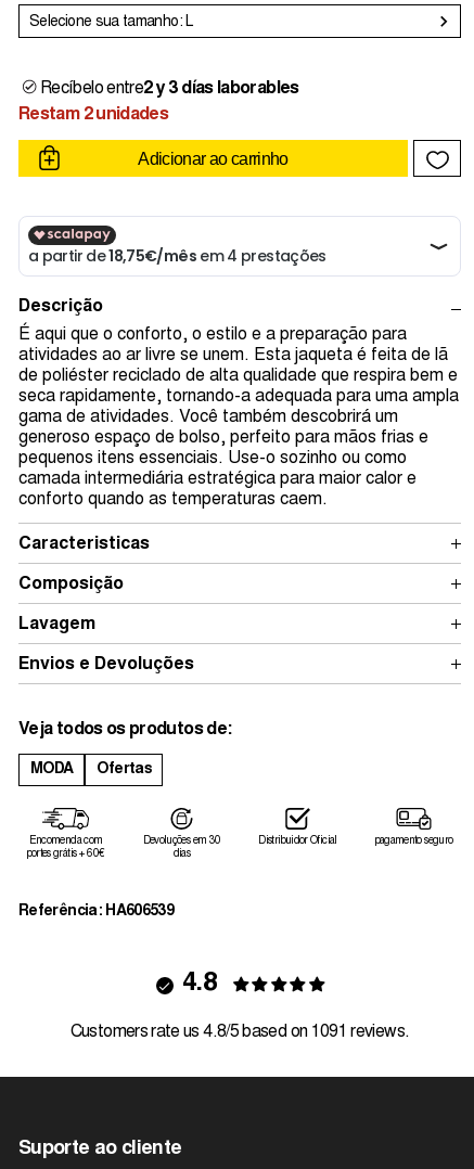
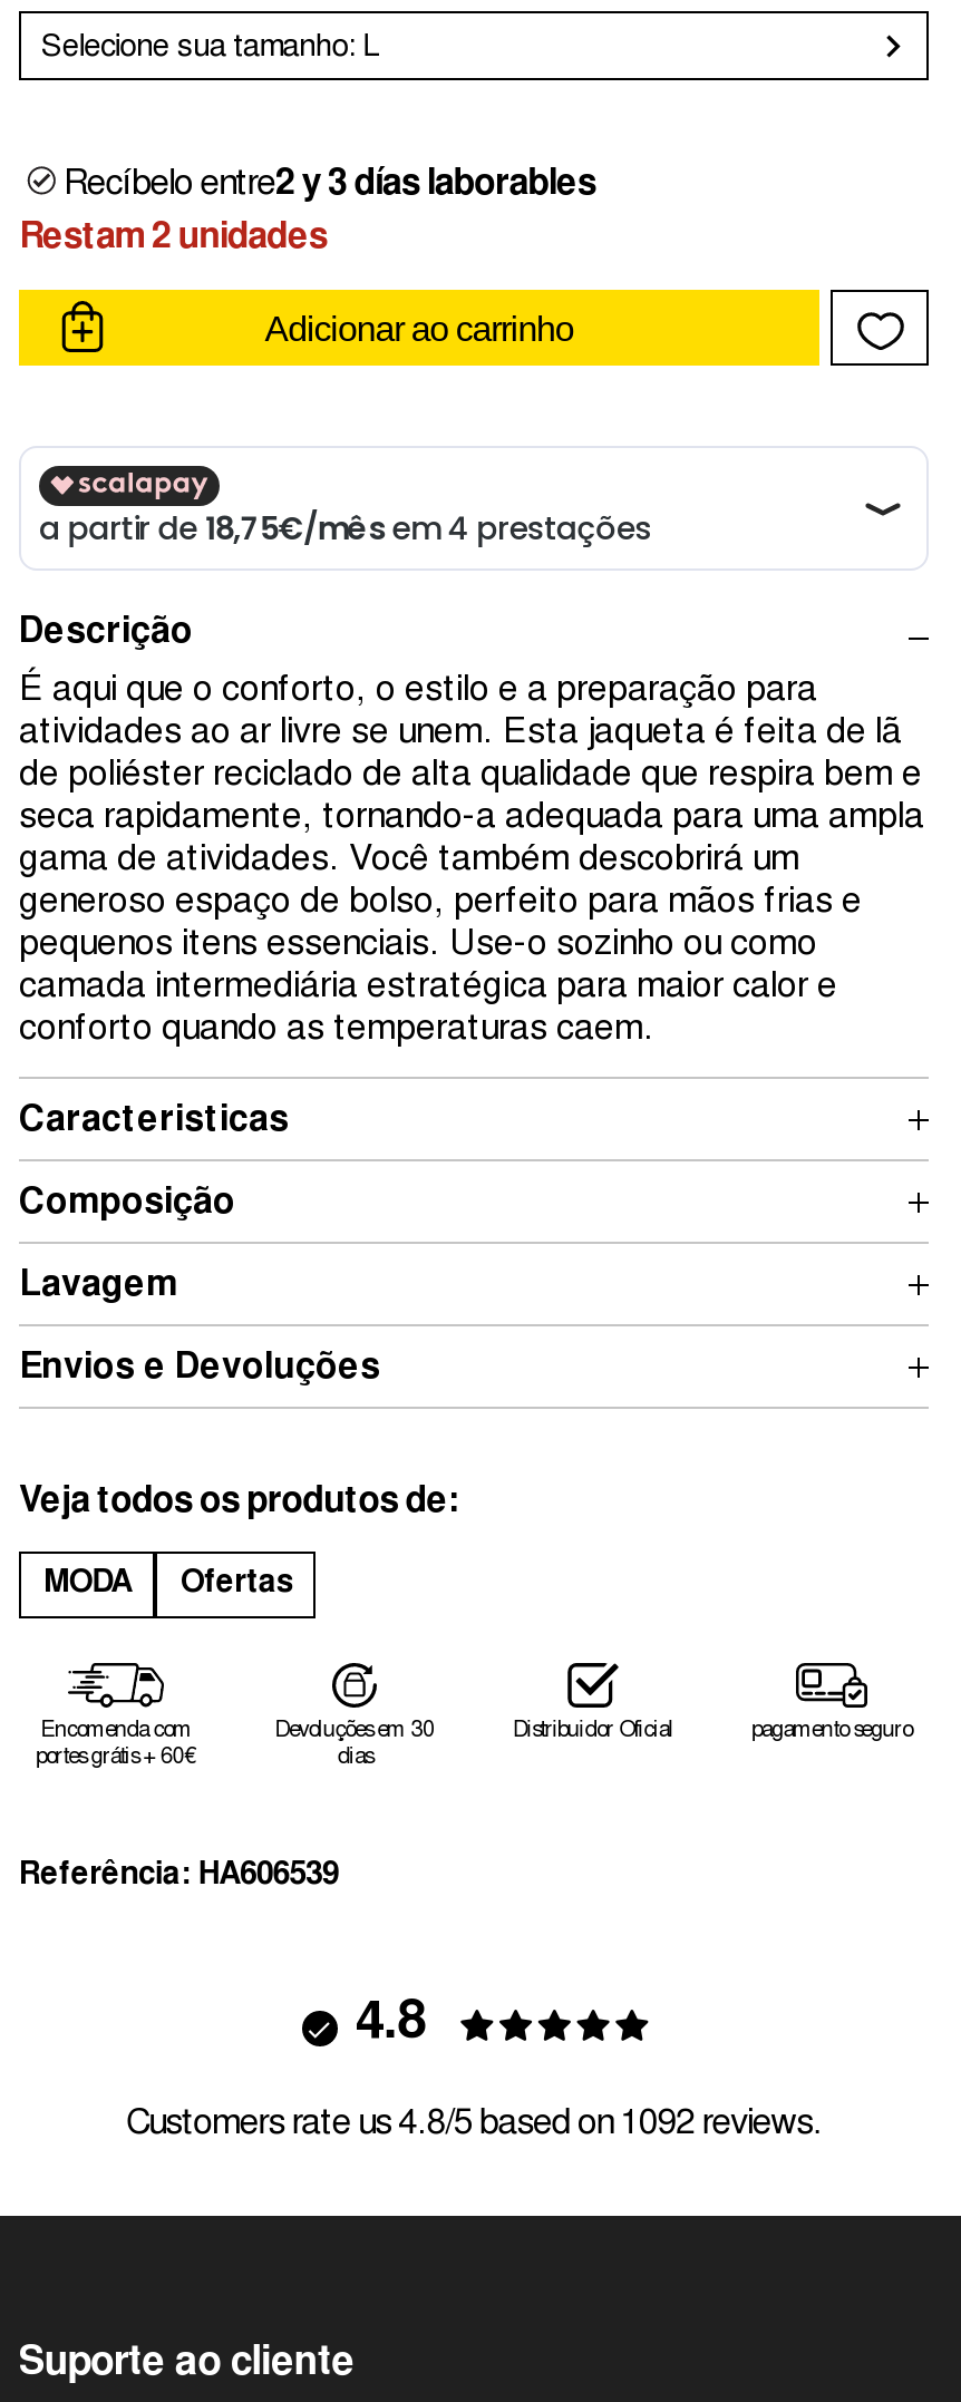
[70,1023,409,1041] Customers rate us 4.8/5 based on 1091 reviews. -> [125,2106,822,2141] Customers rate us 4.8/5 based on 1092 reviews.

